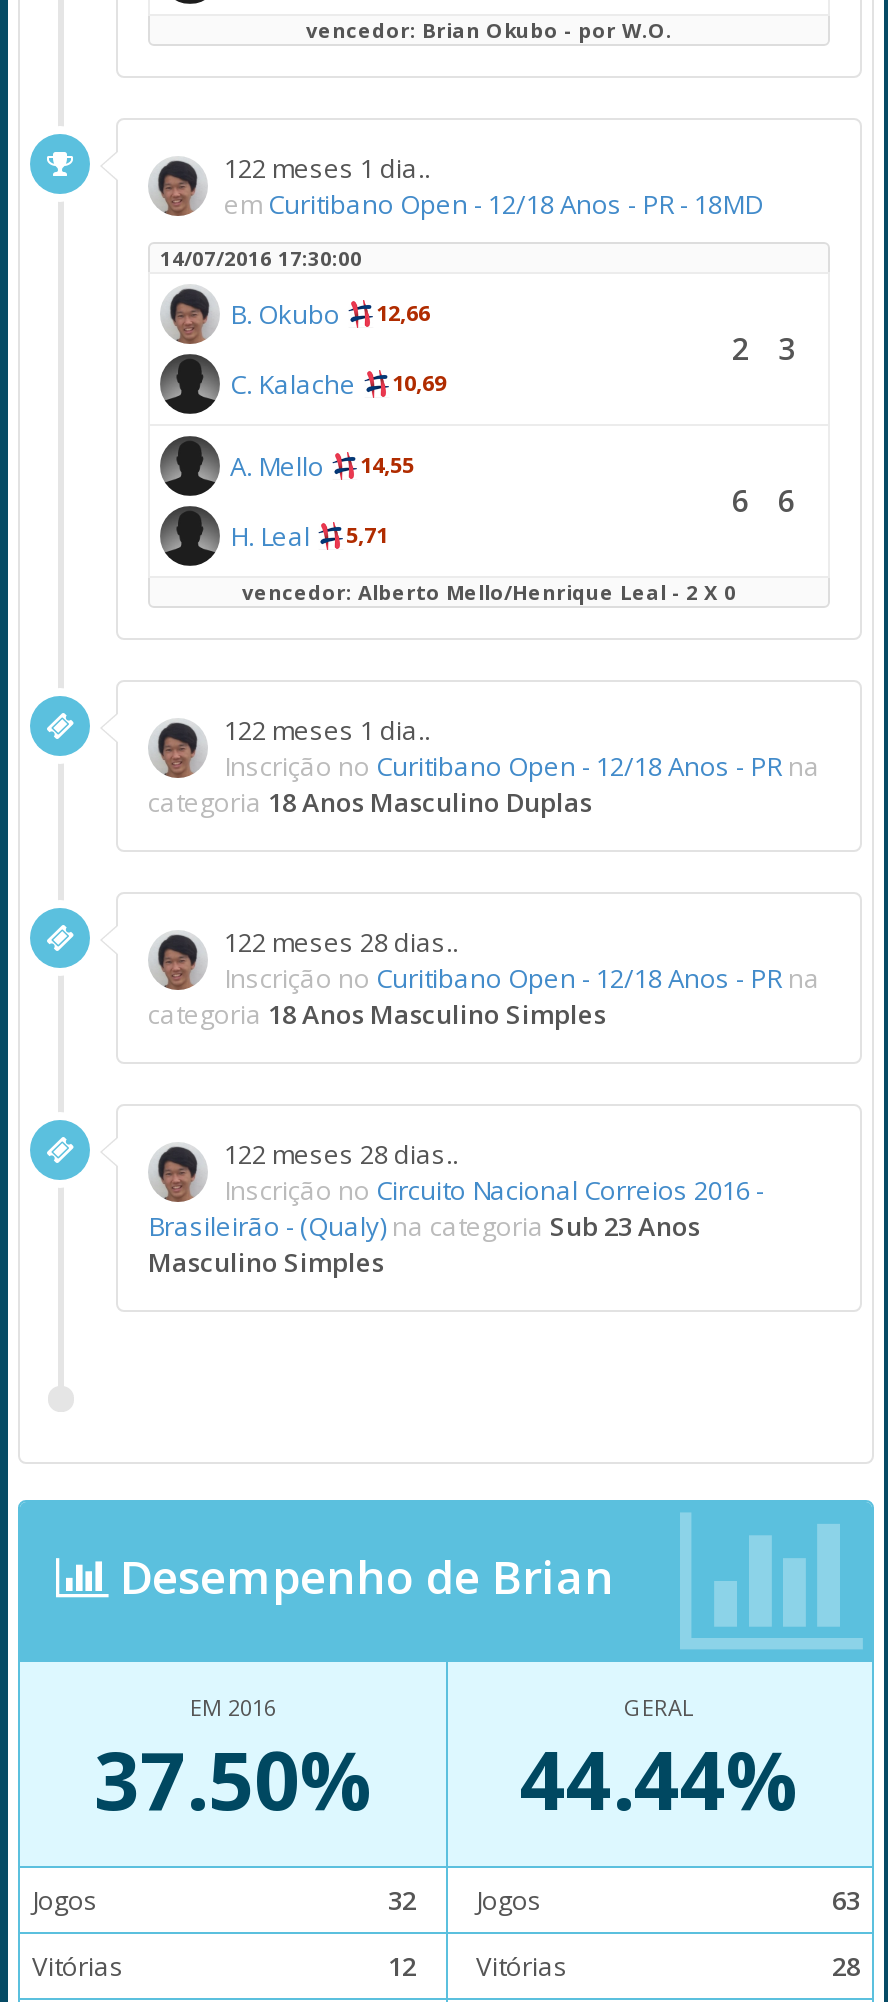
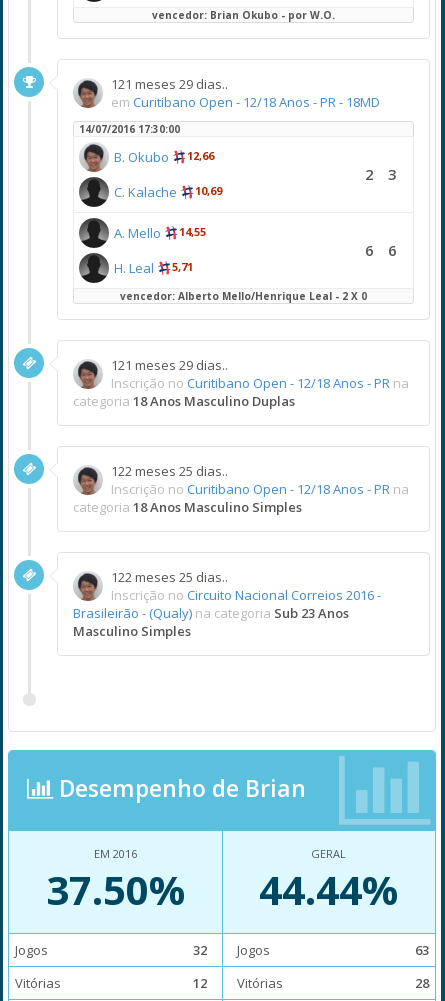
[224,150,430,186] 122 meses 1 dia.. -> [111,75,228,93] 121 meses 29 dias..
[224,712,430,748] 122 meses 1 dia.. -> [111,356,228,374] 121 meses 29 dias..
[224,924,458,960] 122 meses 28 dias.. -> [111,462,228,480] 122 meses 25 dias..
[224,1136,458,1172] 122 meses 28 dias.. -> [111,568,228,586] 122 meses 25 dias..

